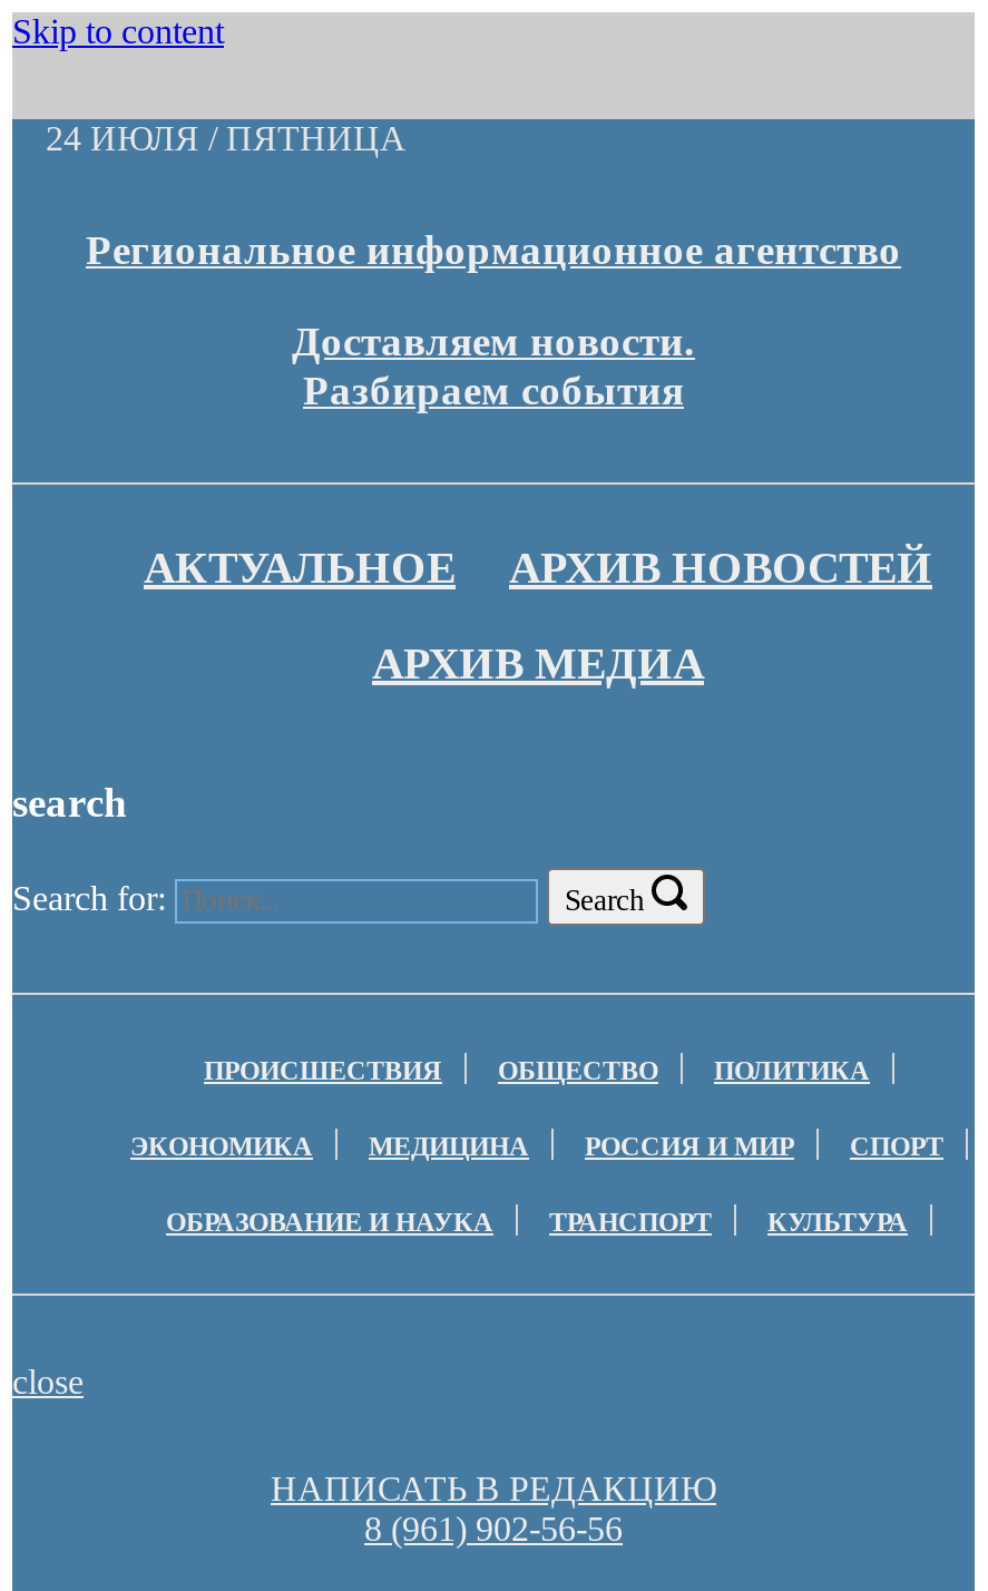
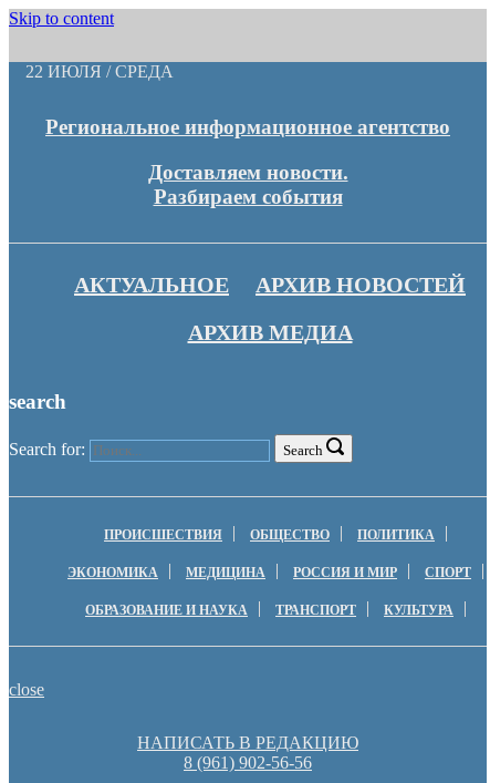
[46,119,407,157] 24 ИЮЛЯ / ПЯТНИЦА -> [25,62,174,81] 22 ИЮЛЯ / СРЕДА

